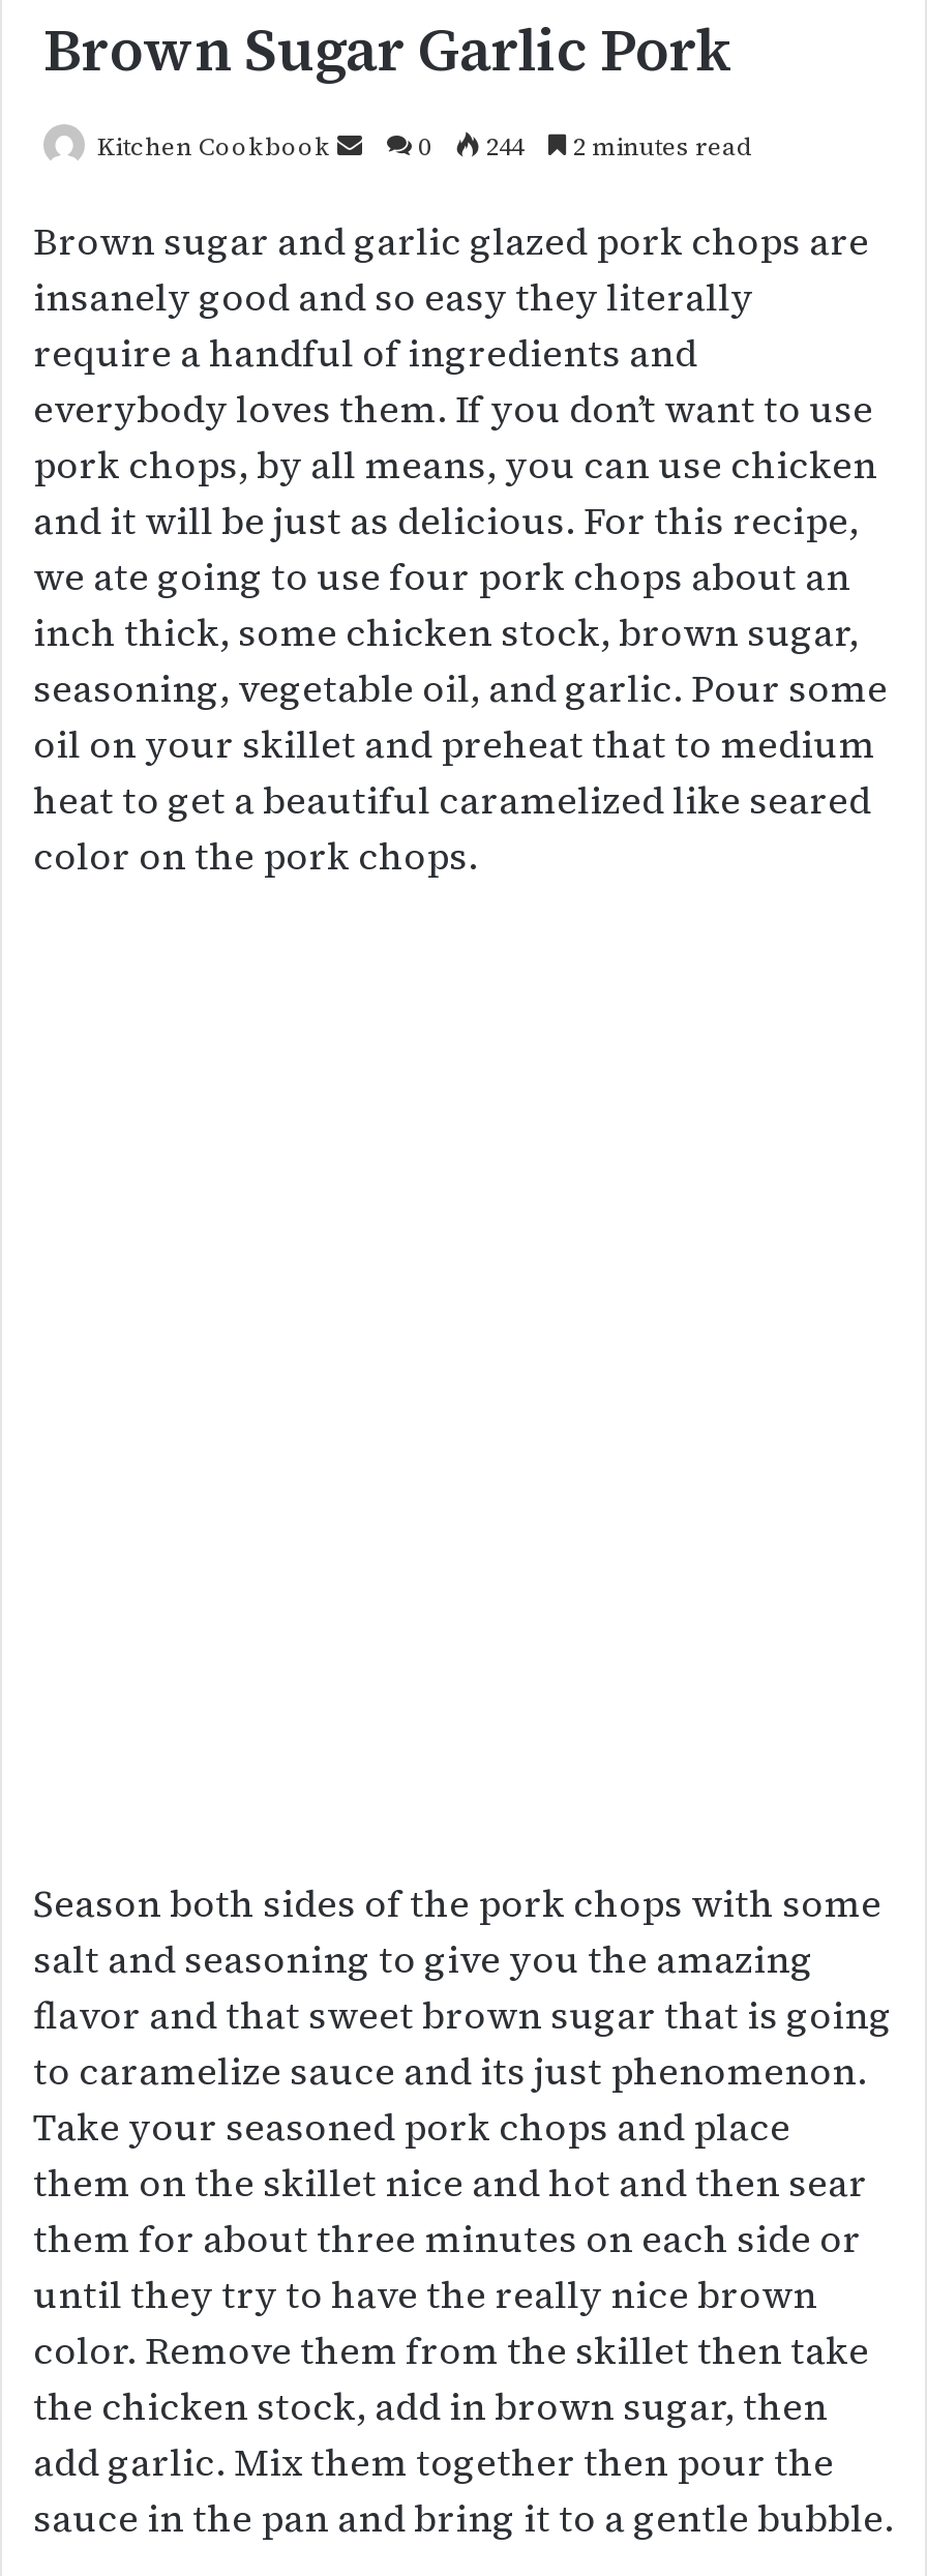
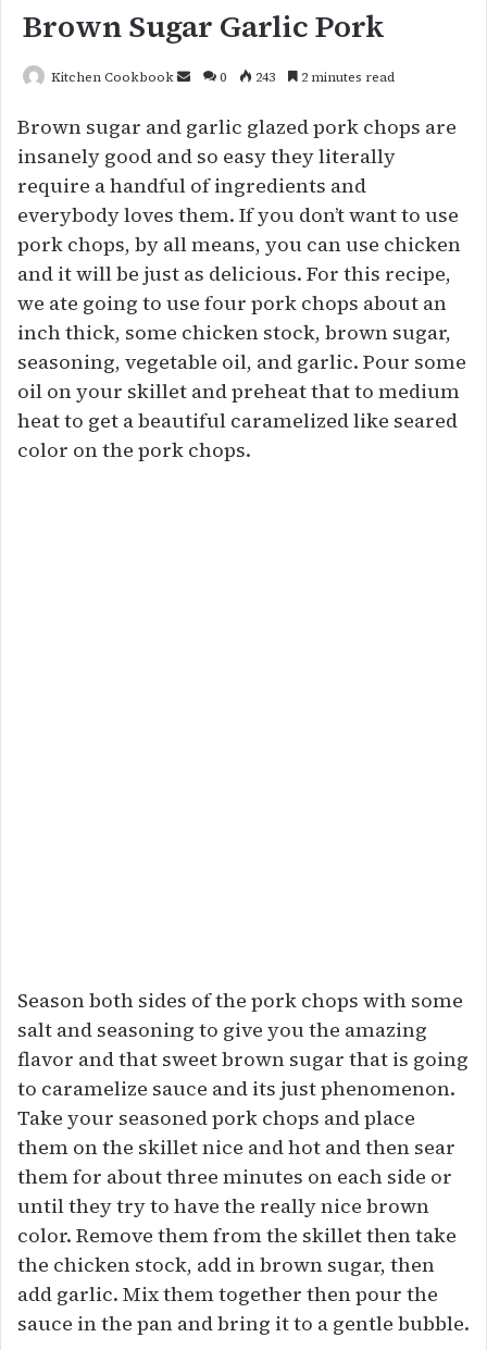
[480,130,524,164] 244 -> [252,69,275,86] 243

